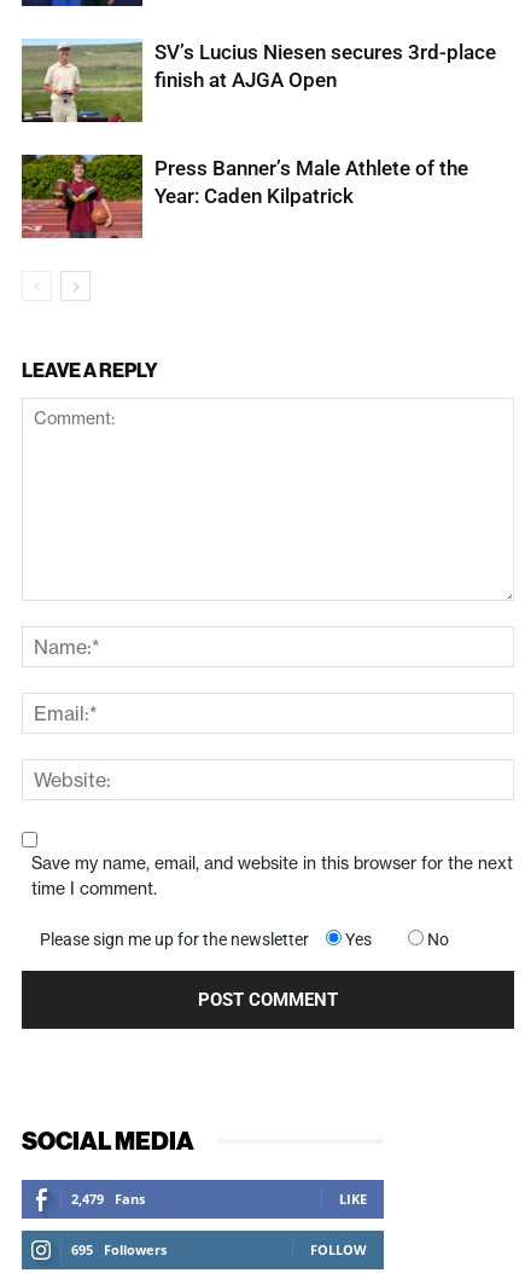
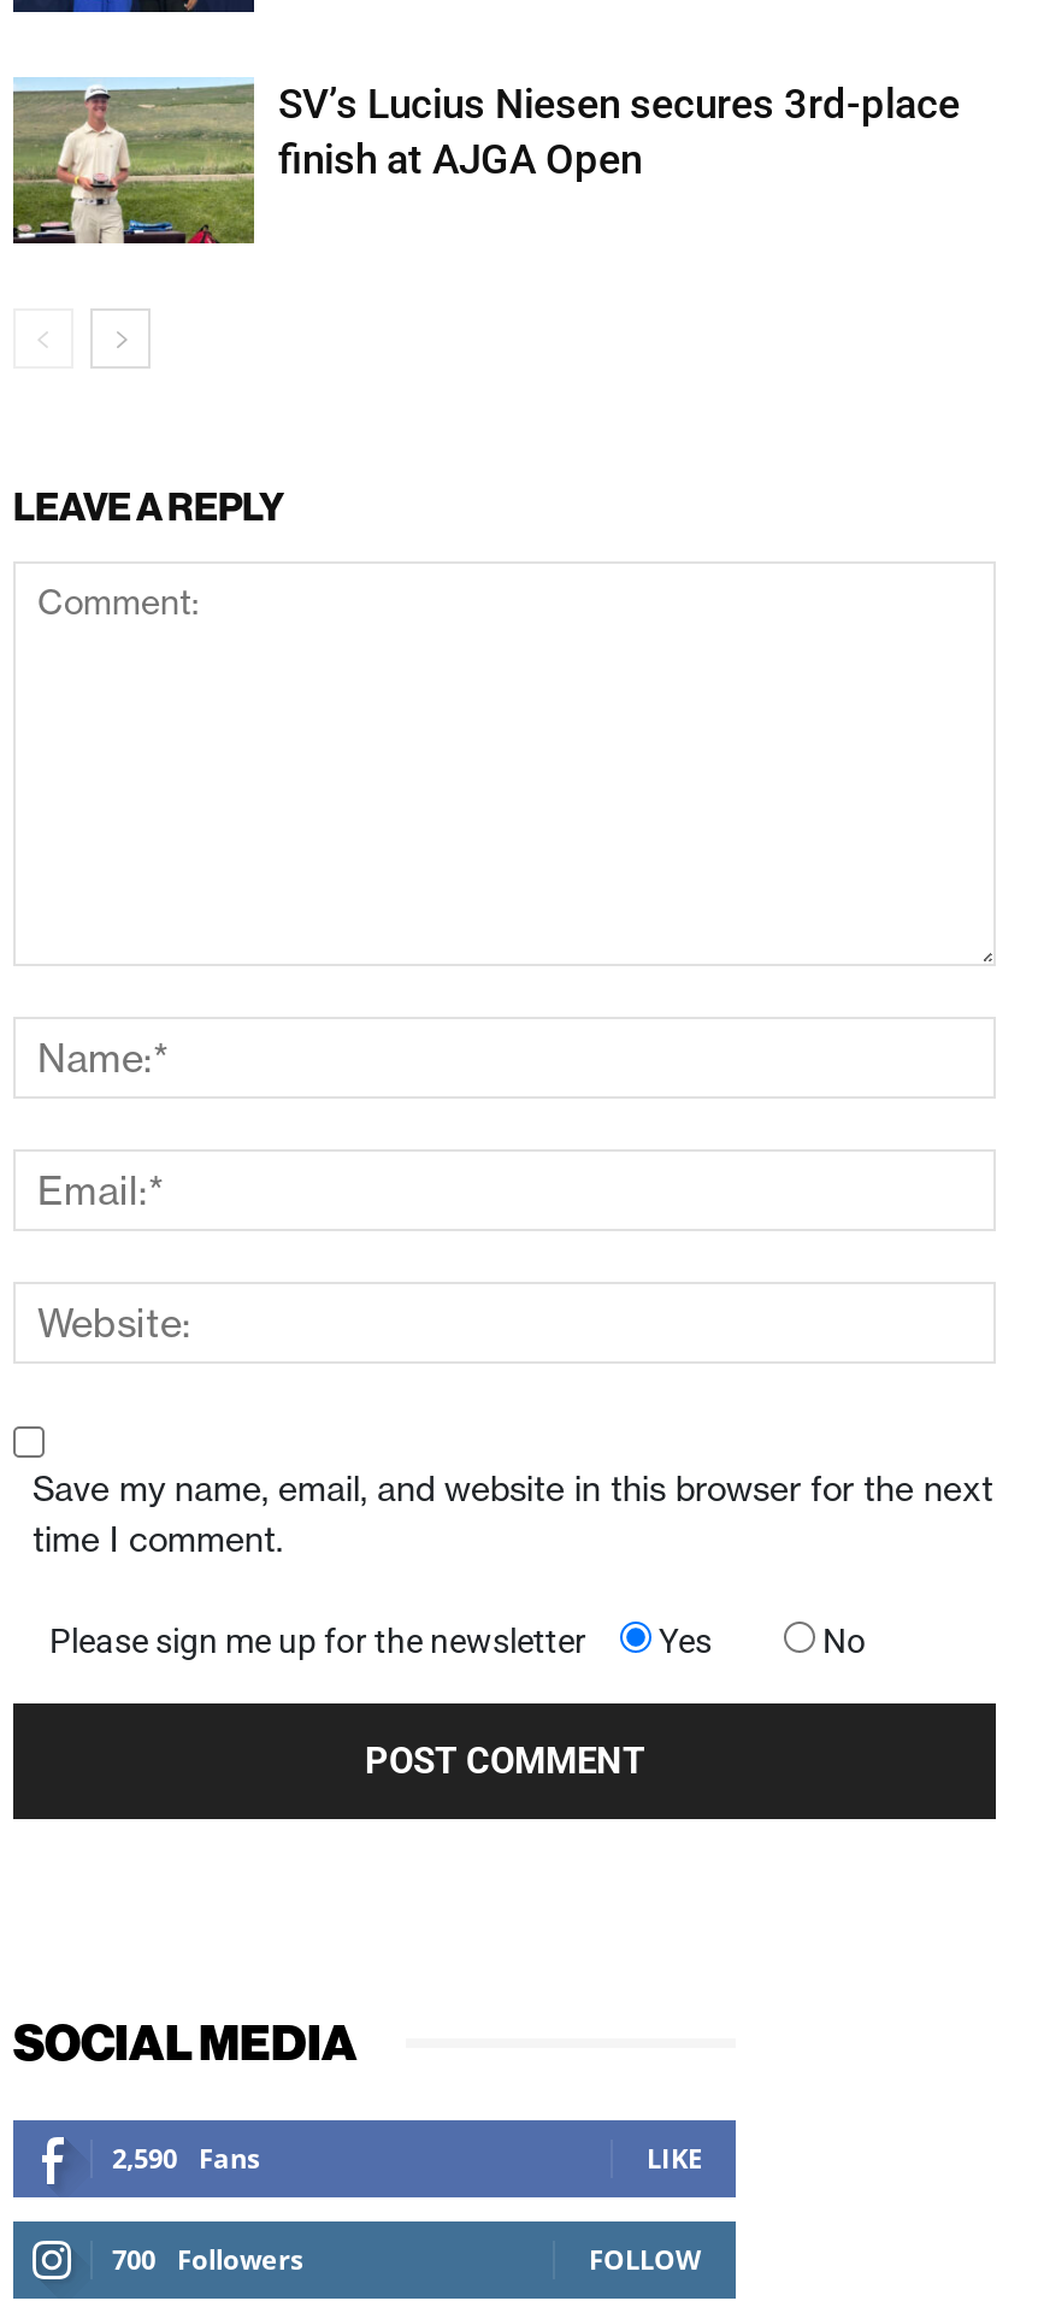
[21,154,468,239] [image] | Press Banner’s Male Athlete of the | Year: Caden Kilpatrick -> none
[71,1190,145,1208] 2,479 Fans -> [112,2140,259,2176] 2,590 Fans
[71,1240,167,1258] 695 Followers -> [112,2241,302,2277] 700 Followers

